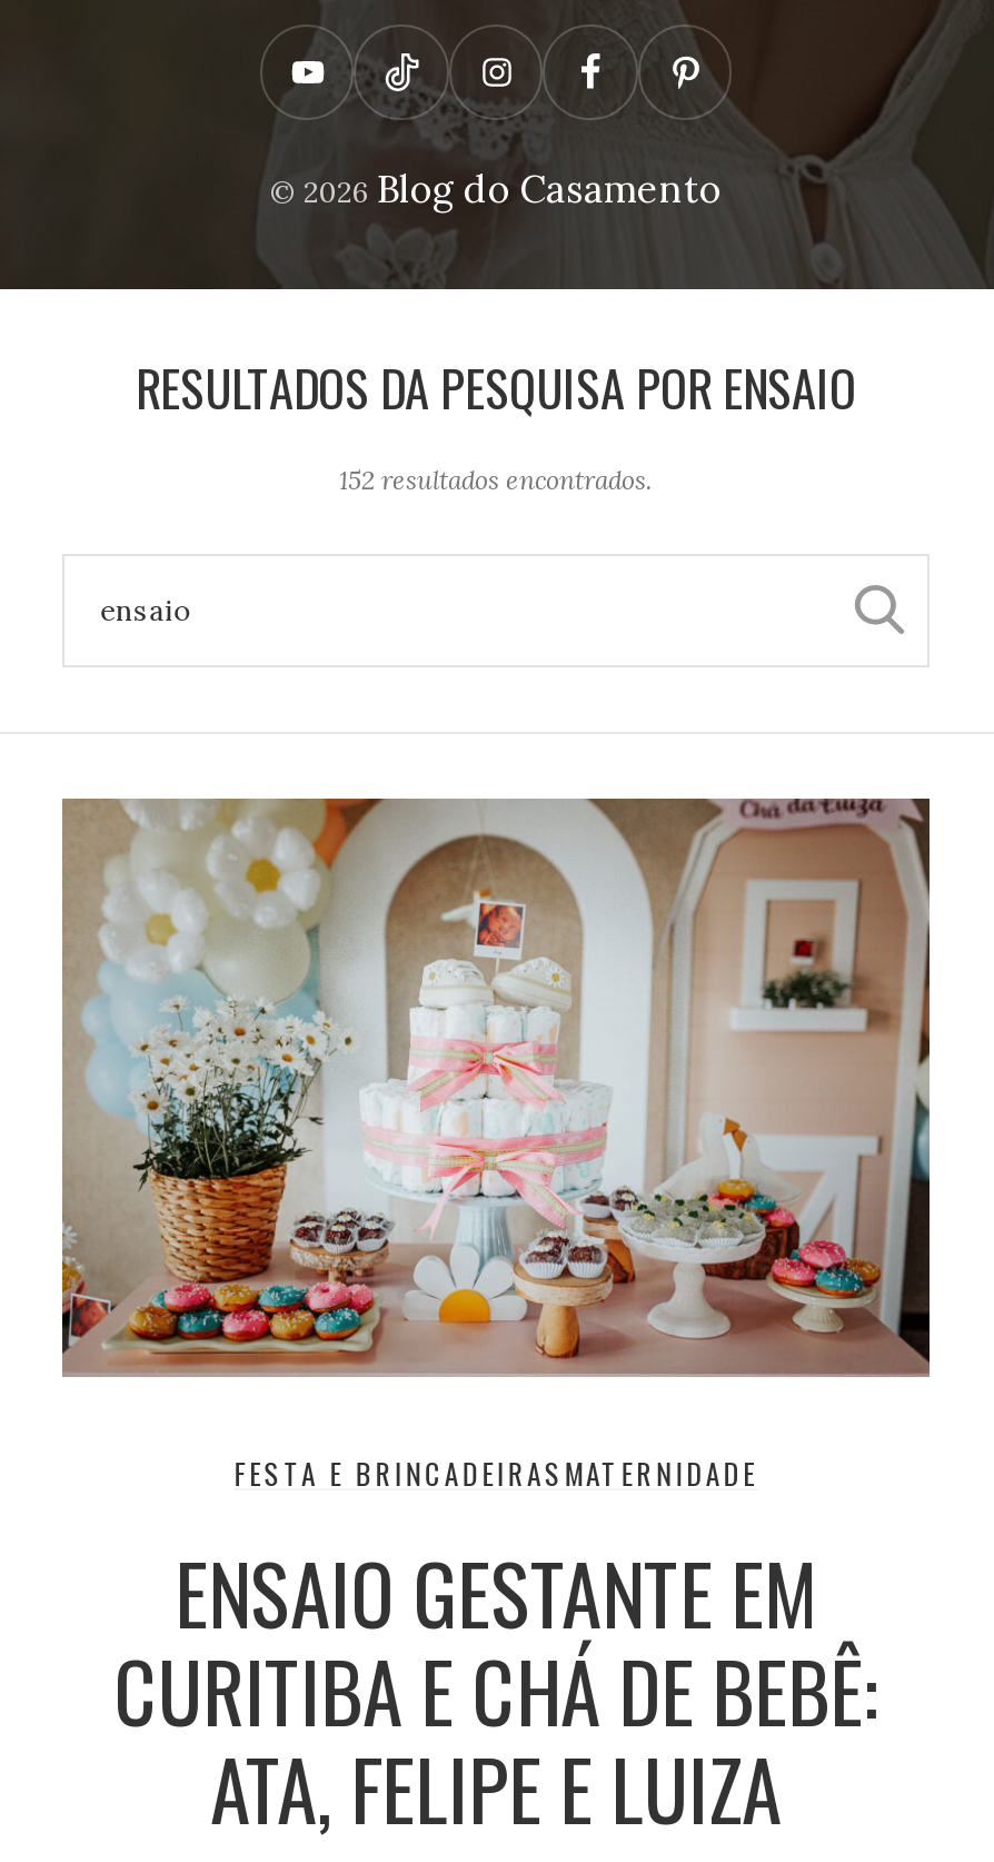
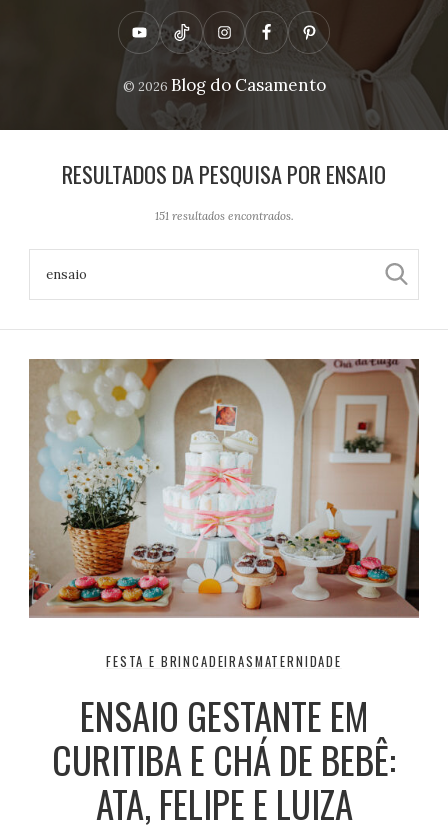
[339,462,653,496] 152 resultados encontrados. -> [154,208,293,223] 151 resultados encontrados.

